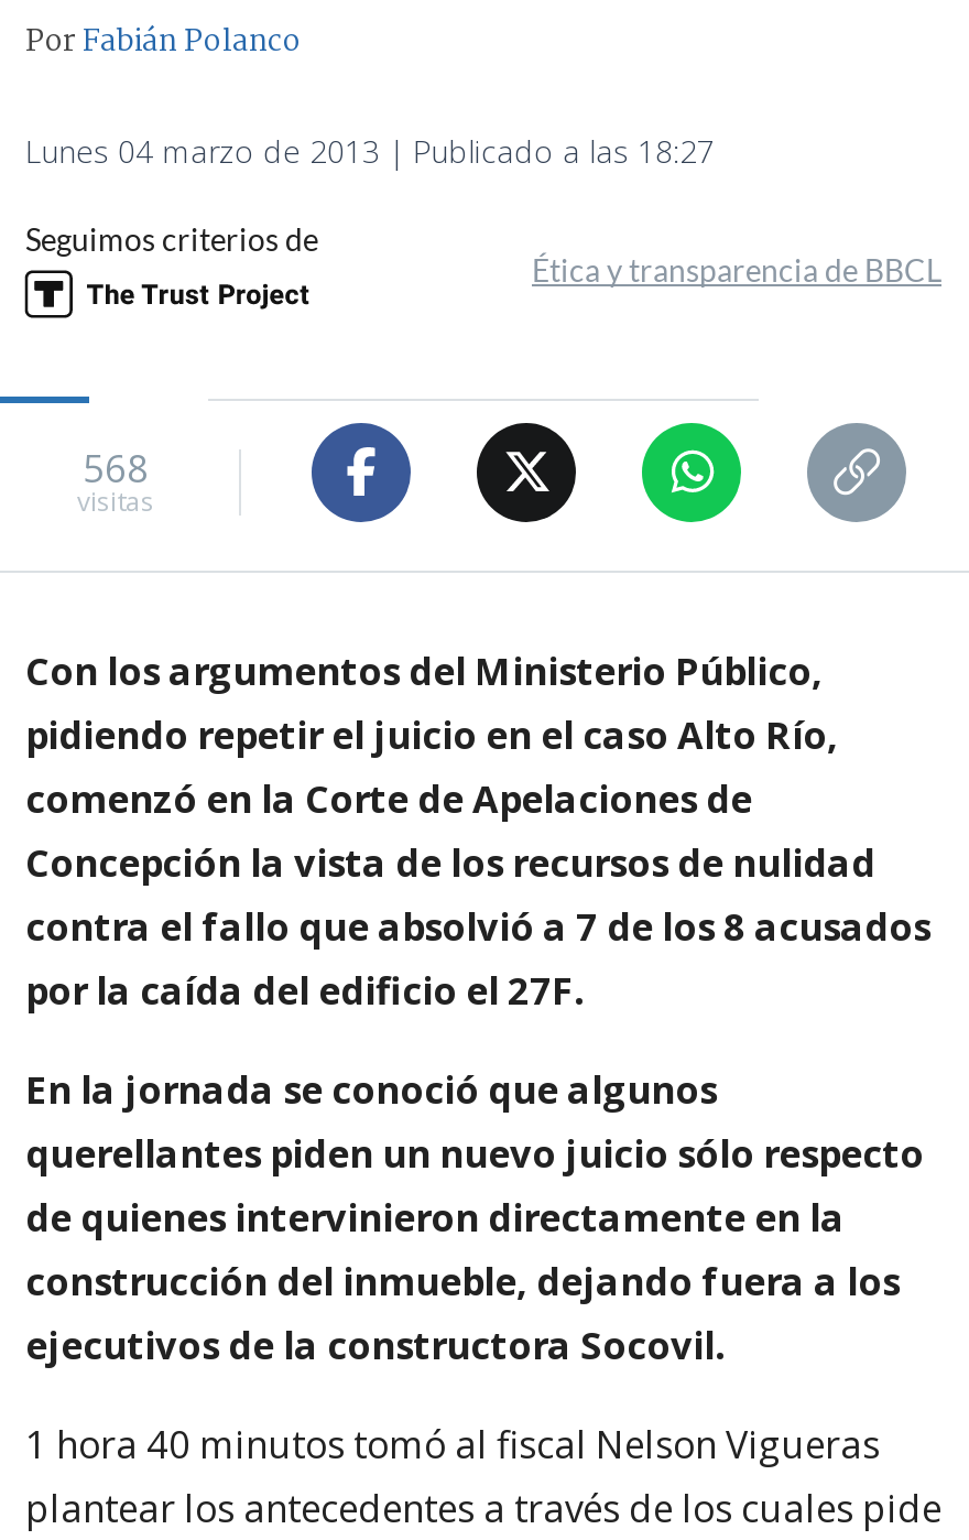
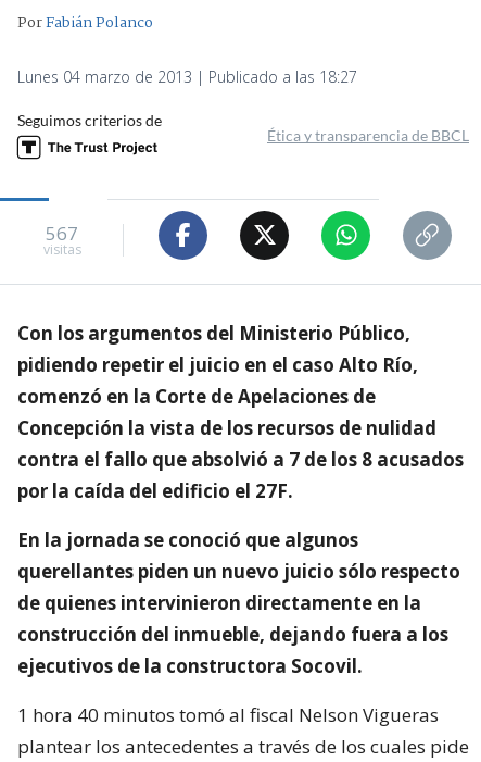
[83,443,149,494] 568 -> [46,221,78,246] 567

